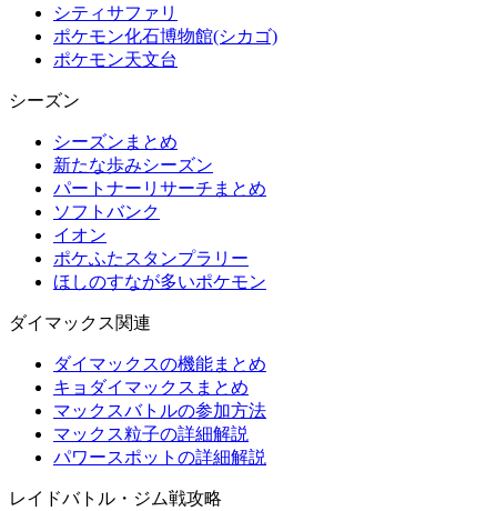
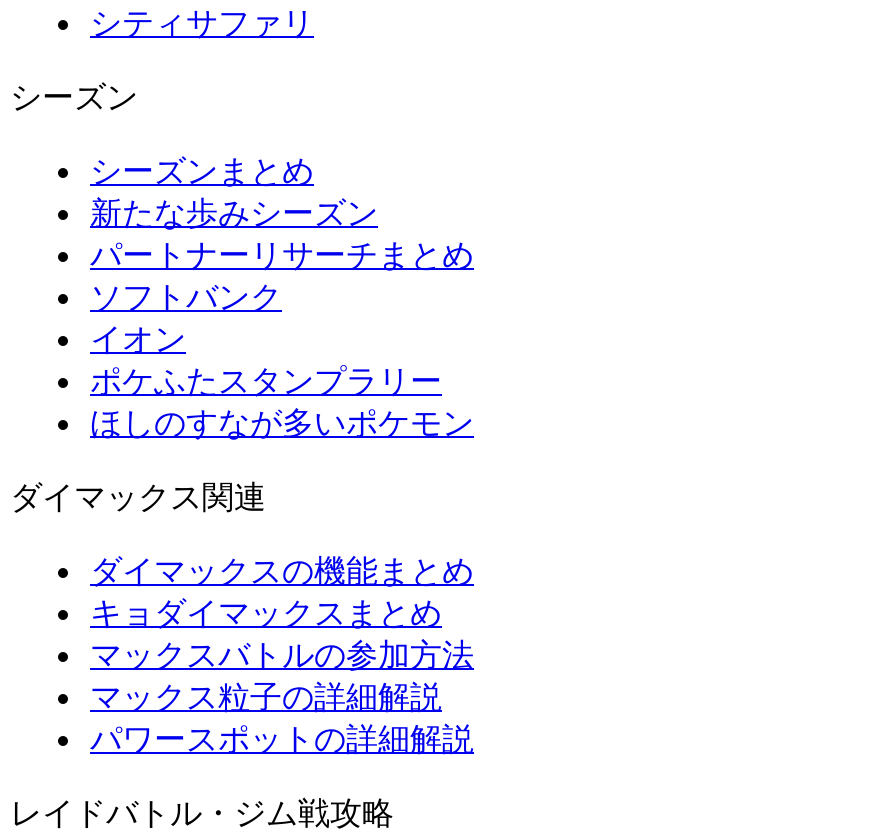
[53,27,277,69] ポケモン化石博物館(シカゴ) | ポケモン天文台 -> none

